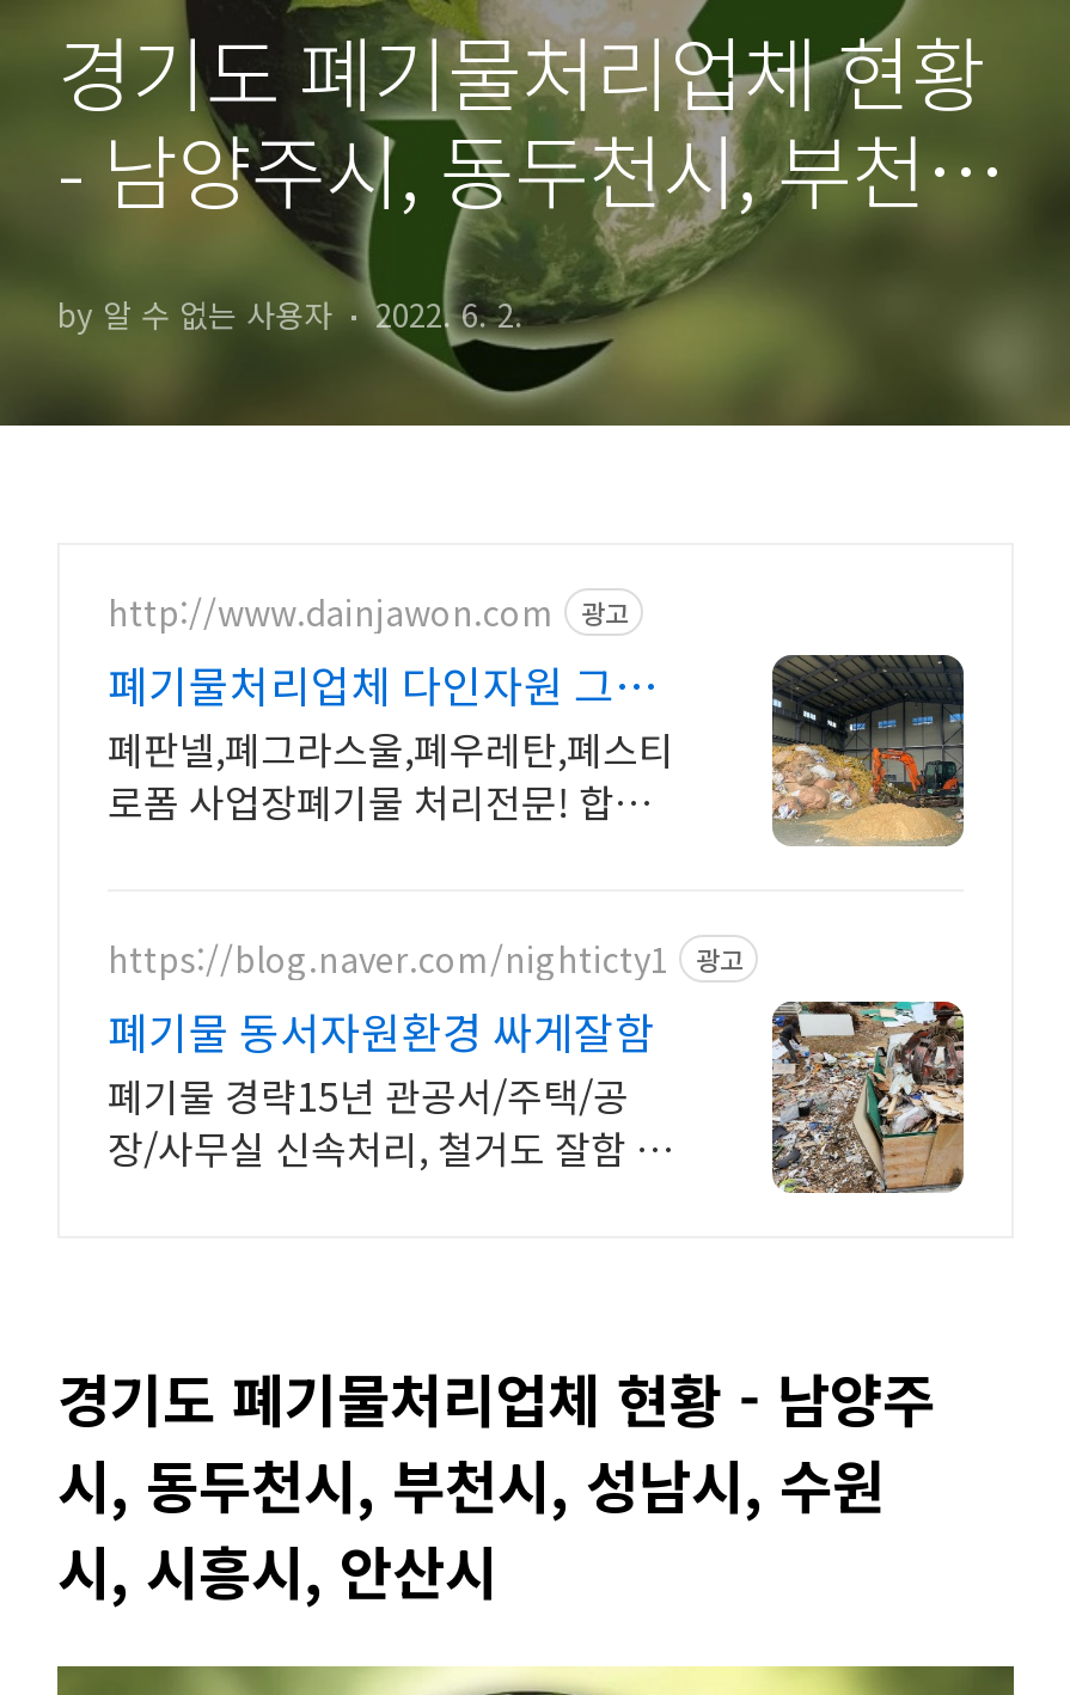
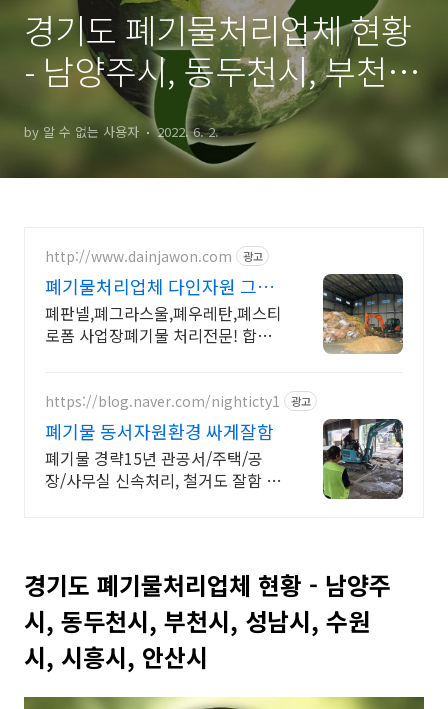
[770,999,966,1193] [image] -> [322,418,404,499] [image]

